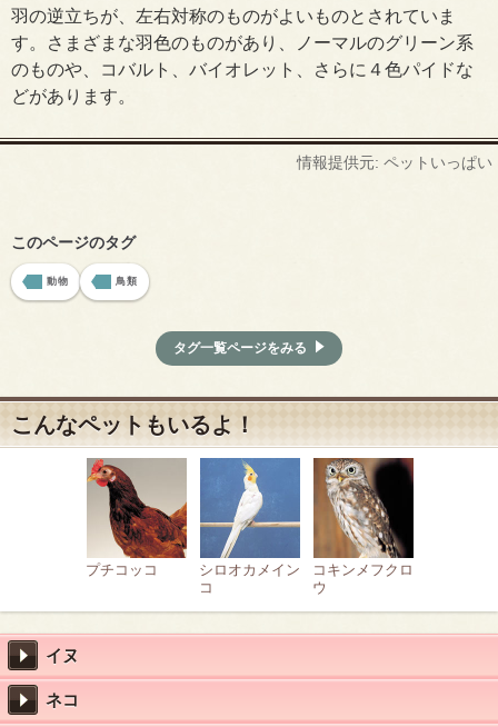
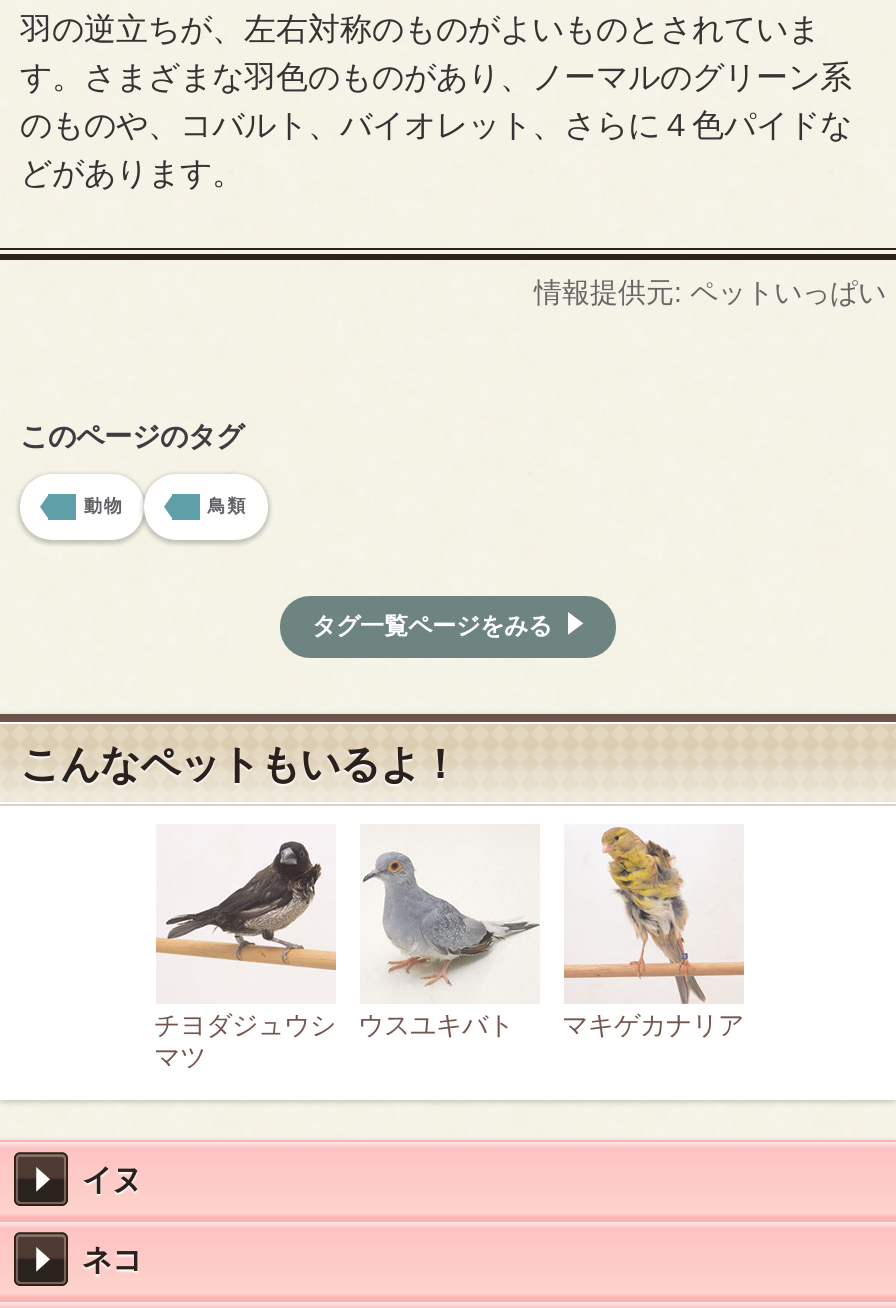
[86,458,300,596] [image] | プチコッコ | シロオカメイン | コ -> [154,826,338,1072] [image] | チヨダジュウシ | マツ
[199,457,414,596] [image] | コキンメフクロ | ウ -> [358,824,744,1040] [image] | ウスユキバト | マキゲカナリア
[312,457,415,552] [image] -> [564,824,746,994] [image]

